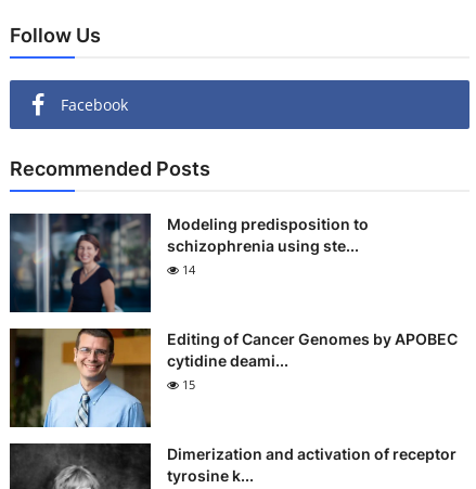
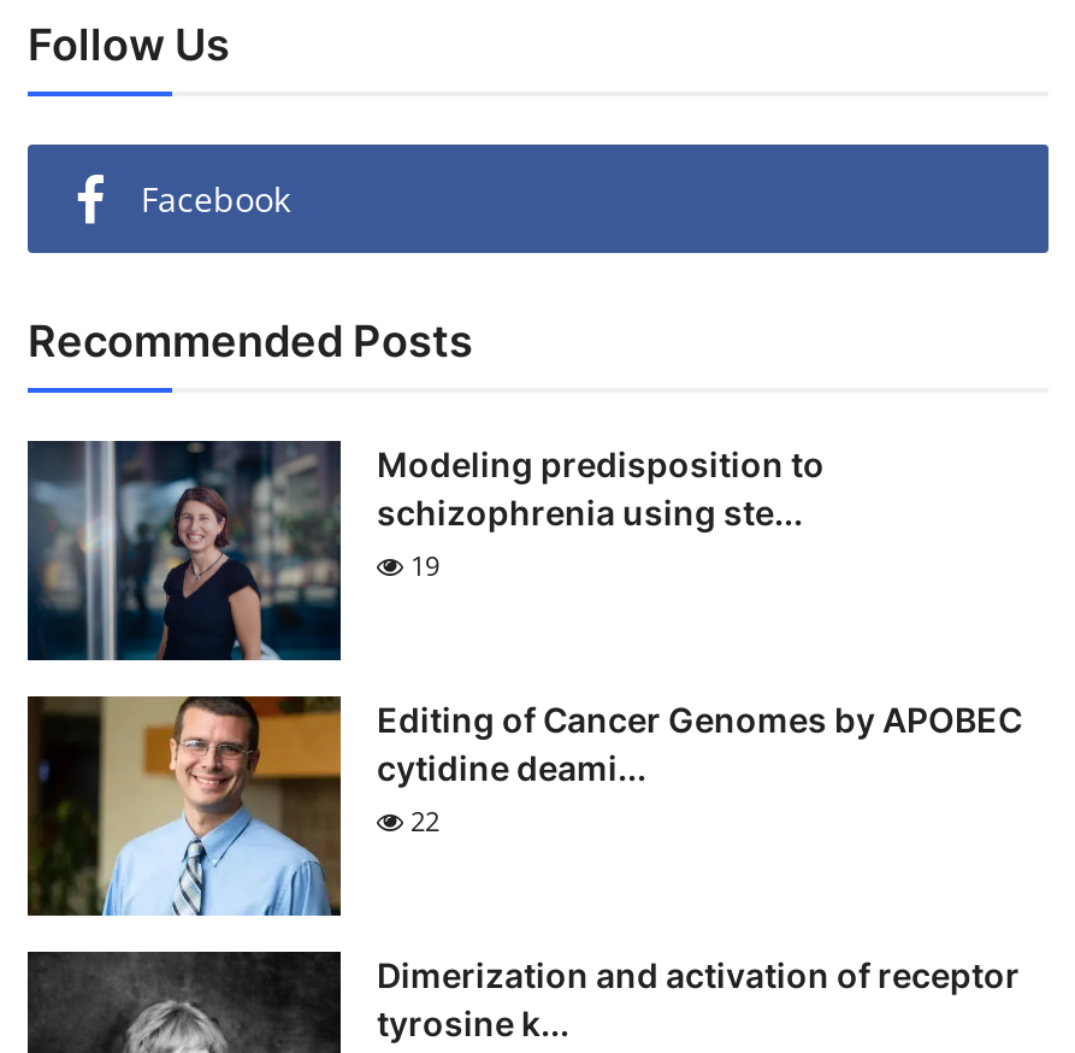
[179,262,195,278] 14 -> [403,548,439,584] 19
[179,377,195,393] 15 -> [403,803,439,840] 22

